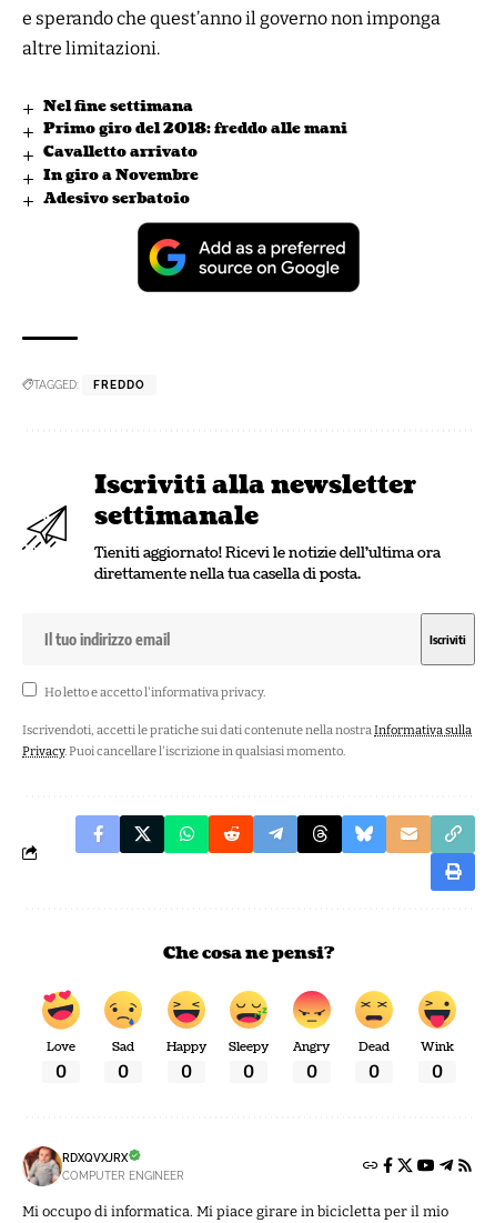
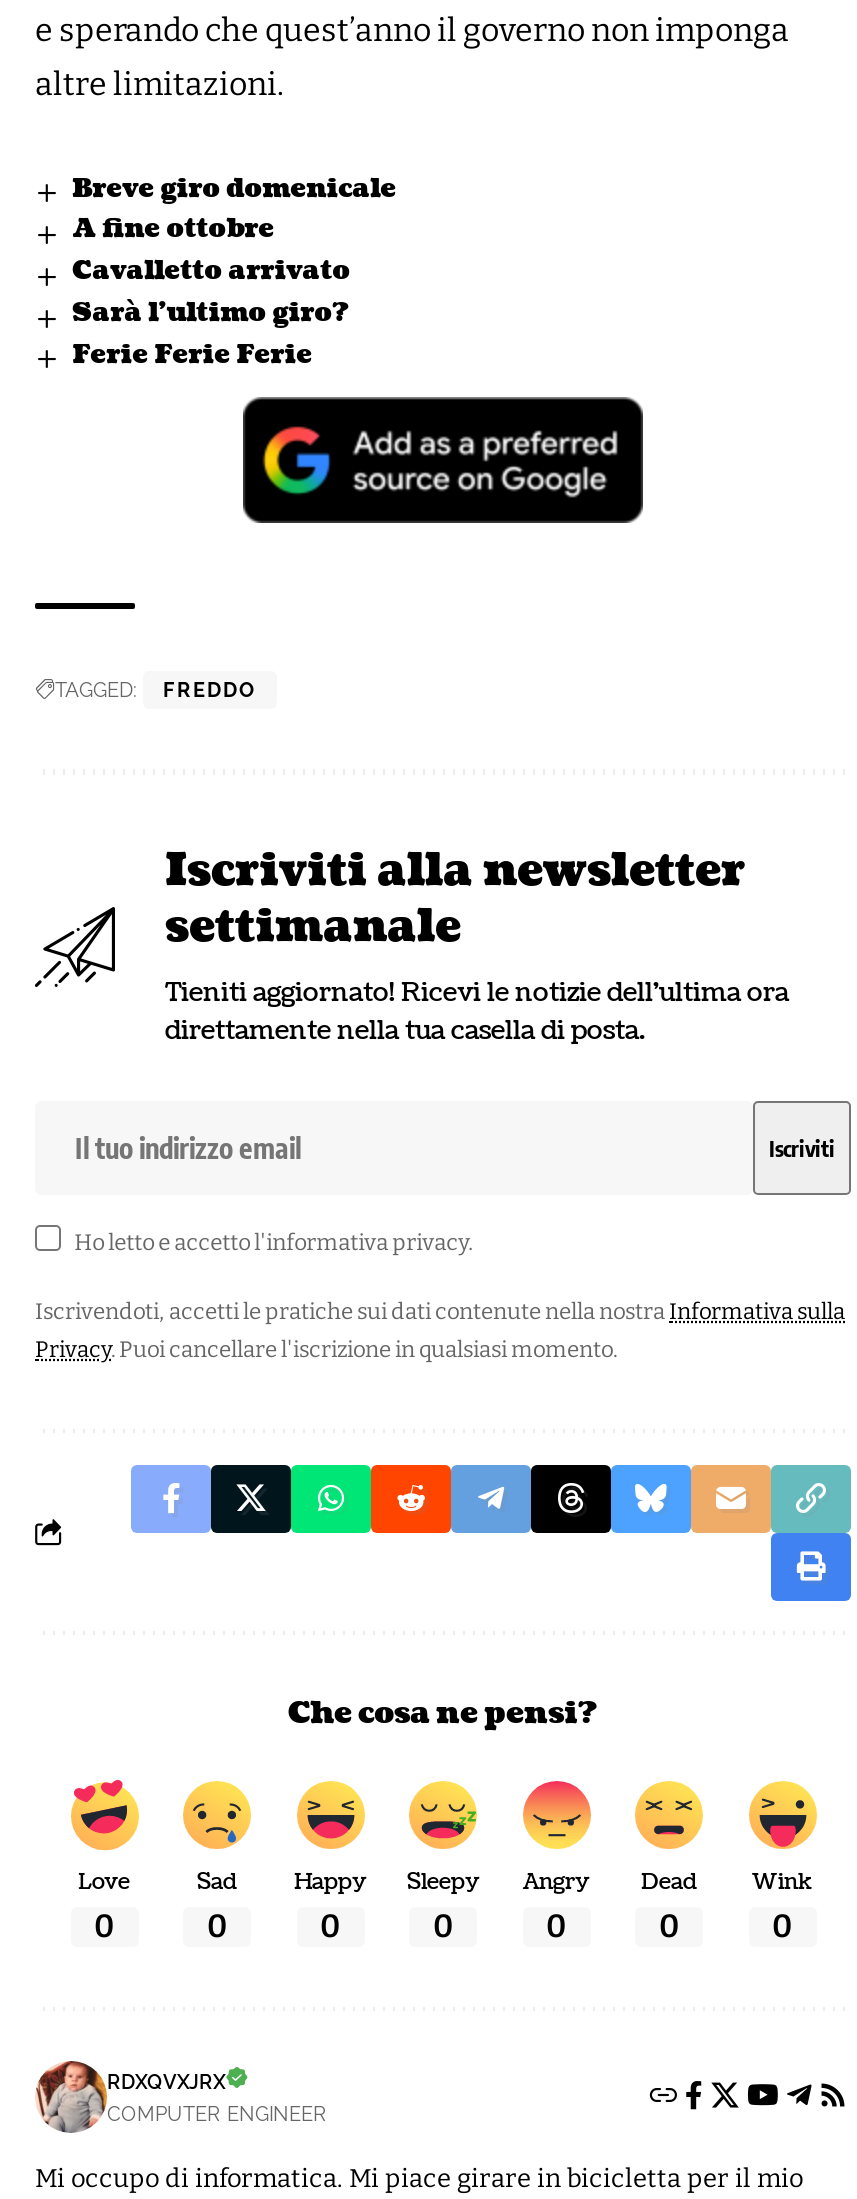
[43,96,347,139] Nel fine settimana | Primo giro del 2018: freddo alle mani -> [72,170,396,248] Breve giro domenicale | A fine ottobre
[43,165,198,208] In giro a Novembre | Adesivo serbatoio -> [72,295,348,372] Sarà l’ultimo giro? | Ferie Ferie Ferie

